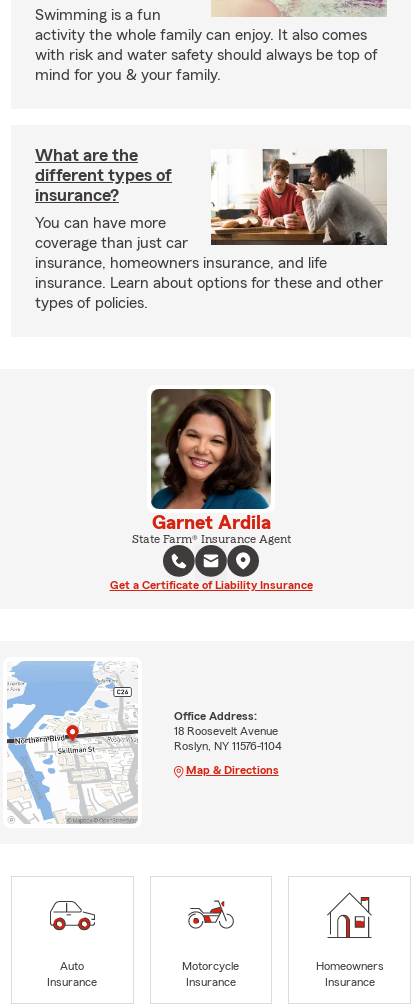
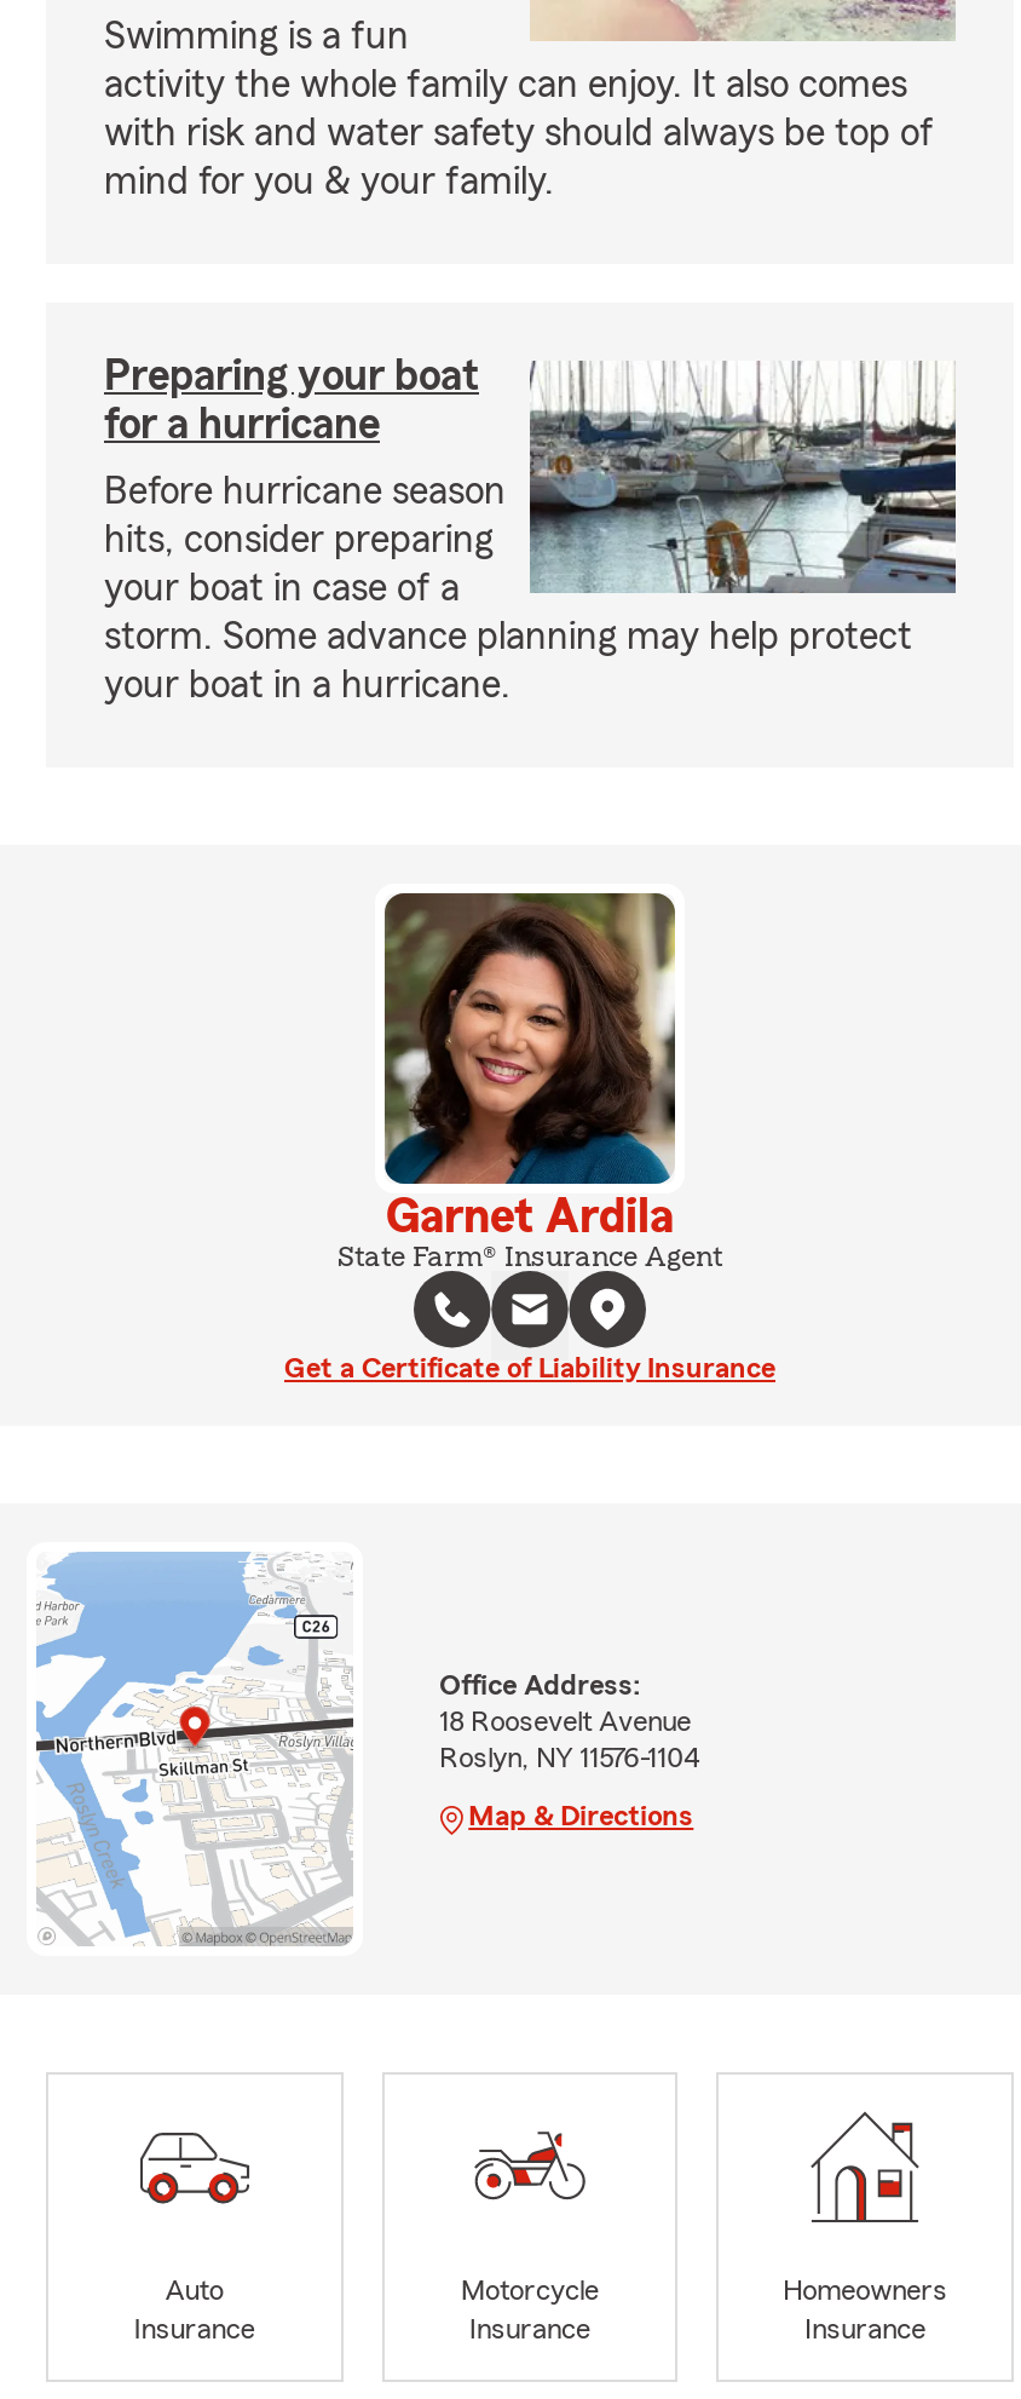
[35,146,172,204] What are the | different types of | insurance? -> [104,353,479,445] Preparing your boat | for a hurricane
[35,148,387,311] [image] | You can have more | coverage than just car | insurance, homeowners insurance, and life | insurance. Learn about options for these and other | types of policies. -> [104,361,958,704] [image] | Before hurricane season | hits, consider preparing | your boat in case of a | storm. Some advance planning may help protect | your boat in a hurricane.

